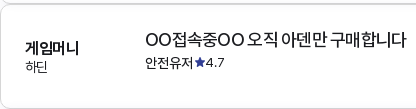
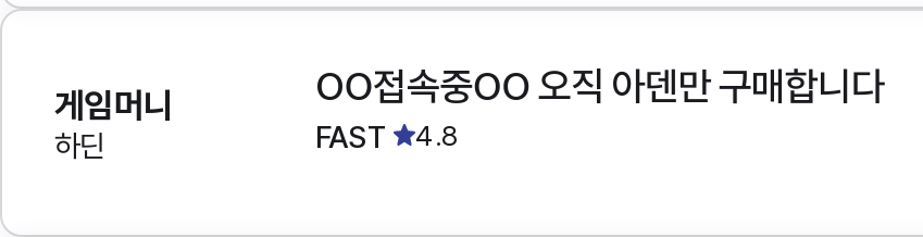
[145,54,225,70] 안전유저 | 4.7 -> [315,118,459,153] FAST | 4.8

